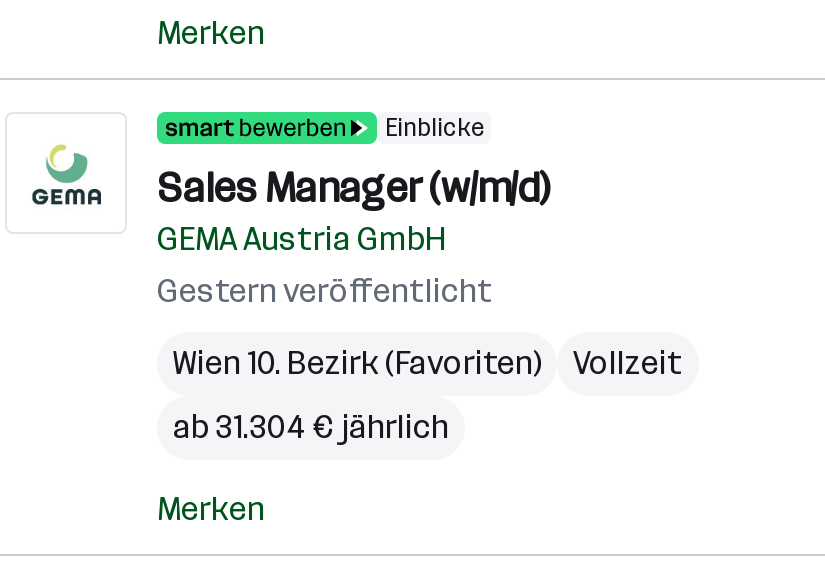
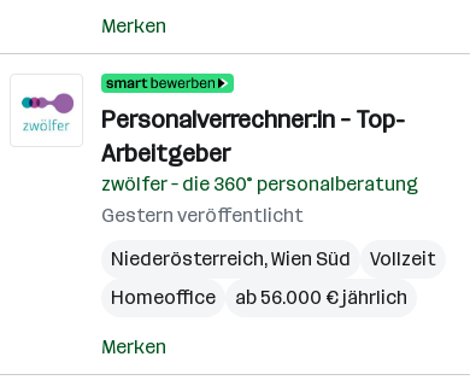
[31,114,549,258] [image] | Einblicke | Sales Manager (w/m/d) | GEMA Austria GmbH -> [20,92,418,195] [image] | Personalverrechner:in – Top- | Arbeitgeber | zwölfer – die 360° personalberatung
[173,344,541,382] Wien 10. Bezirk (Favoriten) -> [111,247,351,270] Niederösterreich,Wien Süd
[173,408,449,446] ab 31.304 € jährlich -> [111,286,407,309] Homeoffice | ab 56.000 € jährlich

